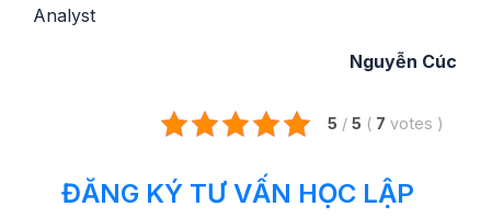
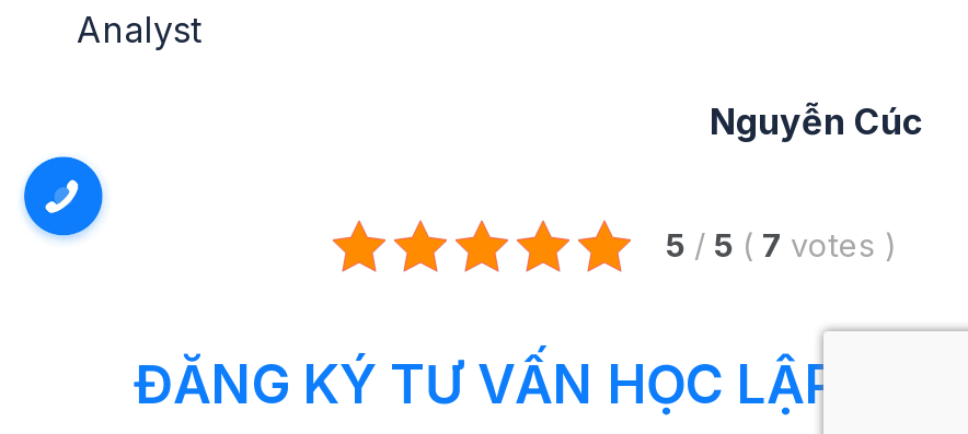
none -> [20,153,107,241] [image]

